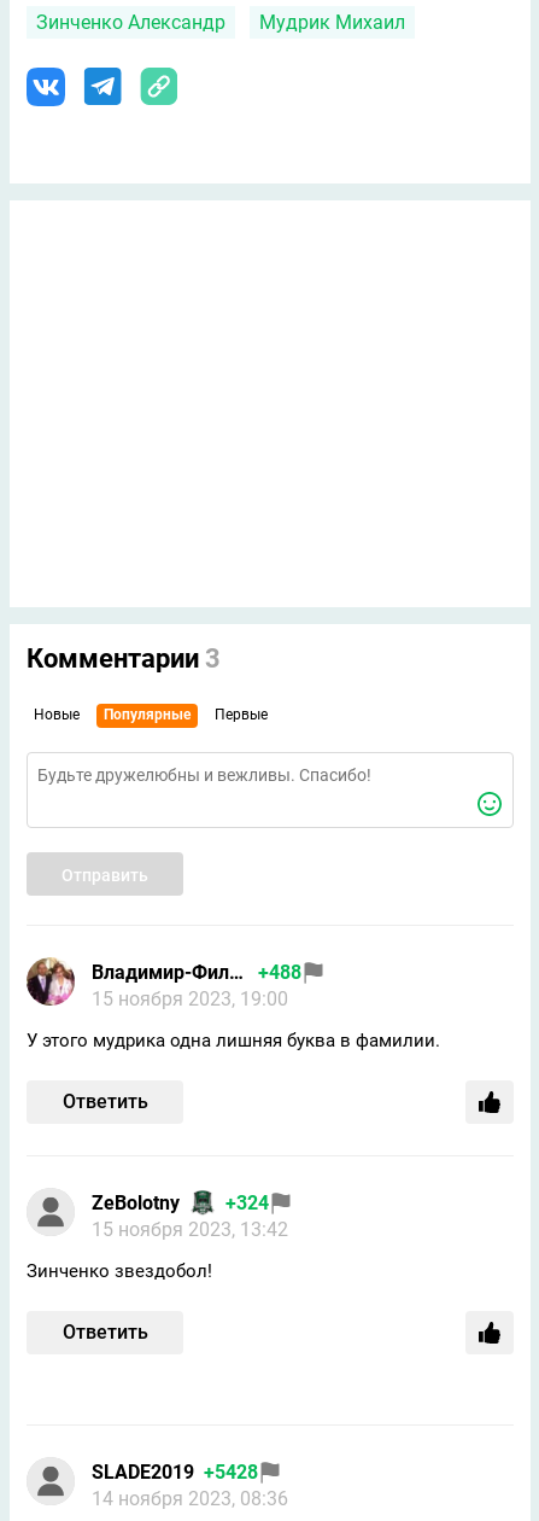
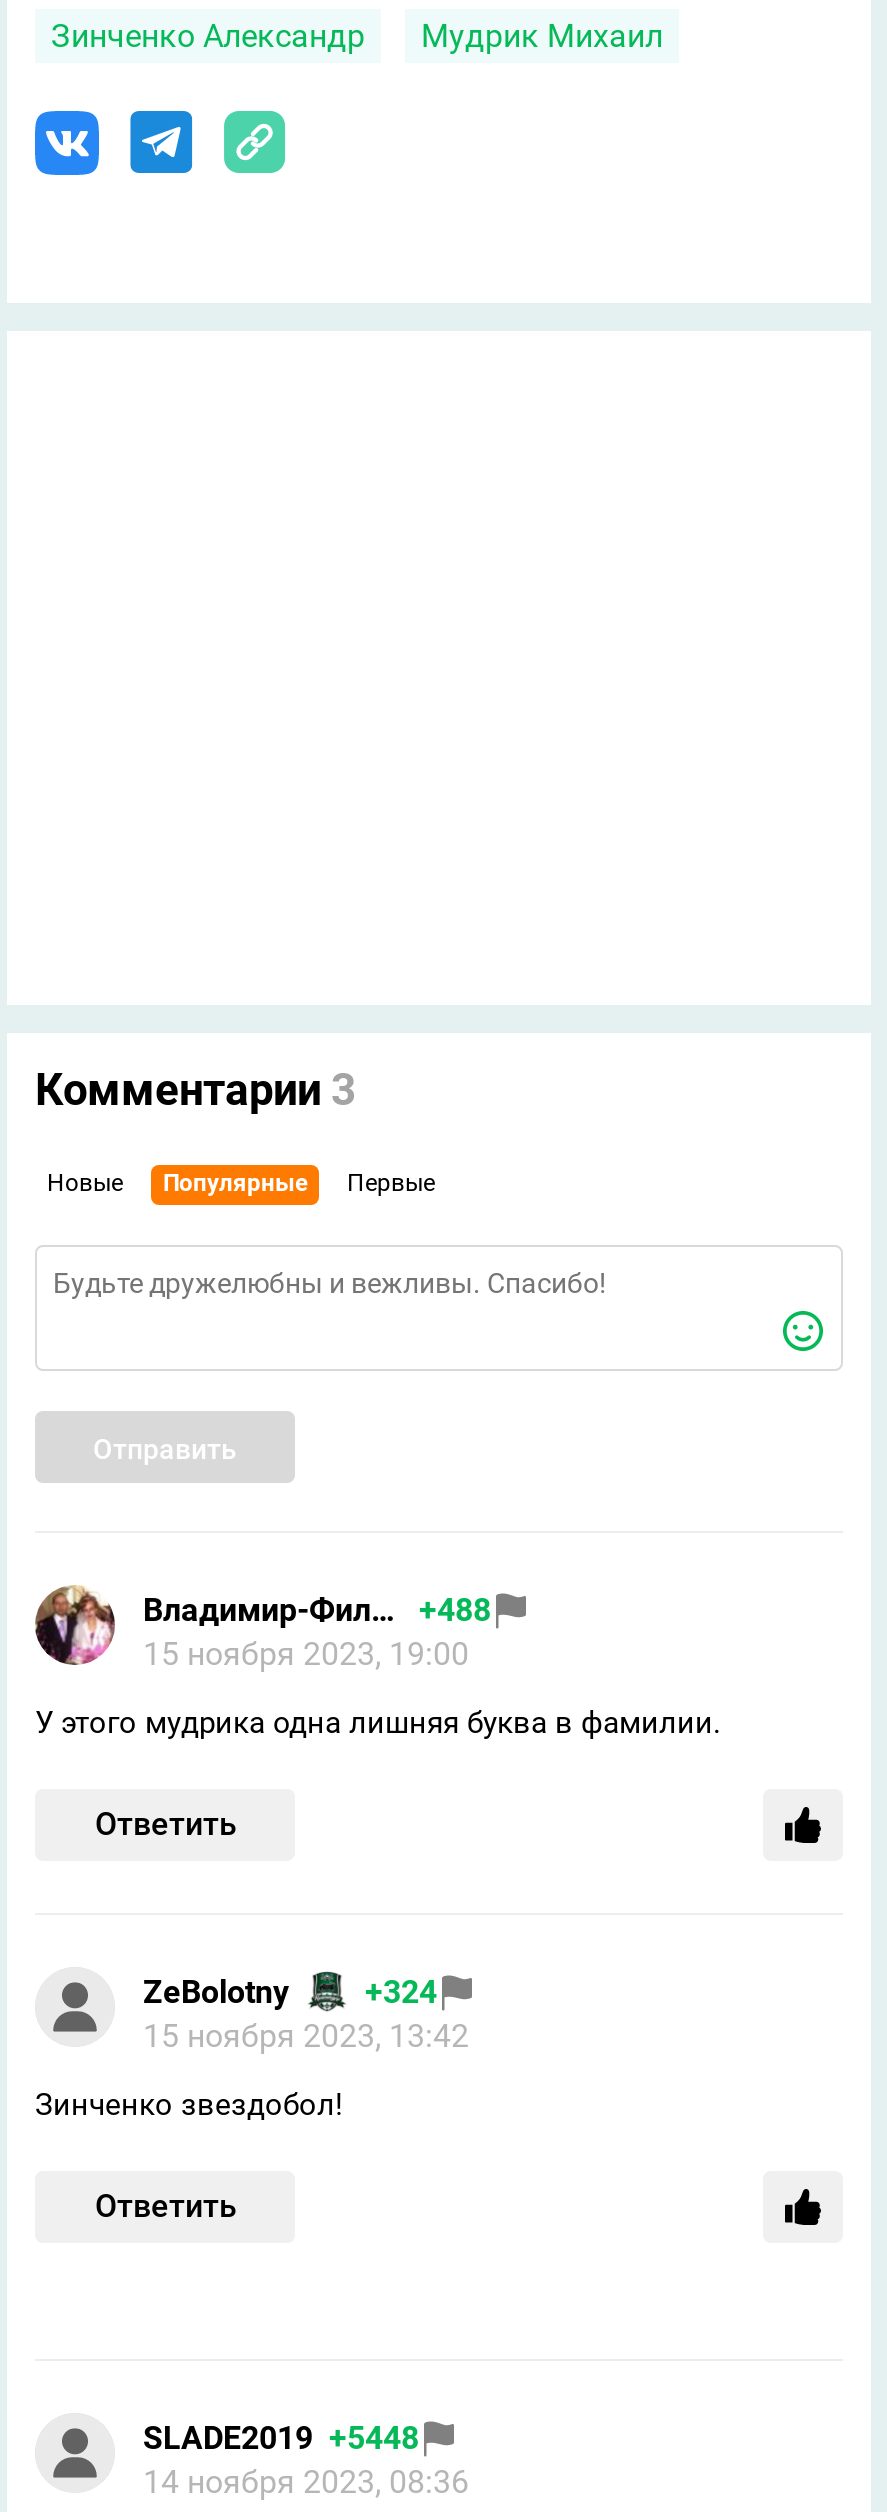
[92,1461,258,1484] SLADE2019 +5428 -> [143,2419,419,2457] SLADE2019 +5448

